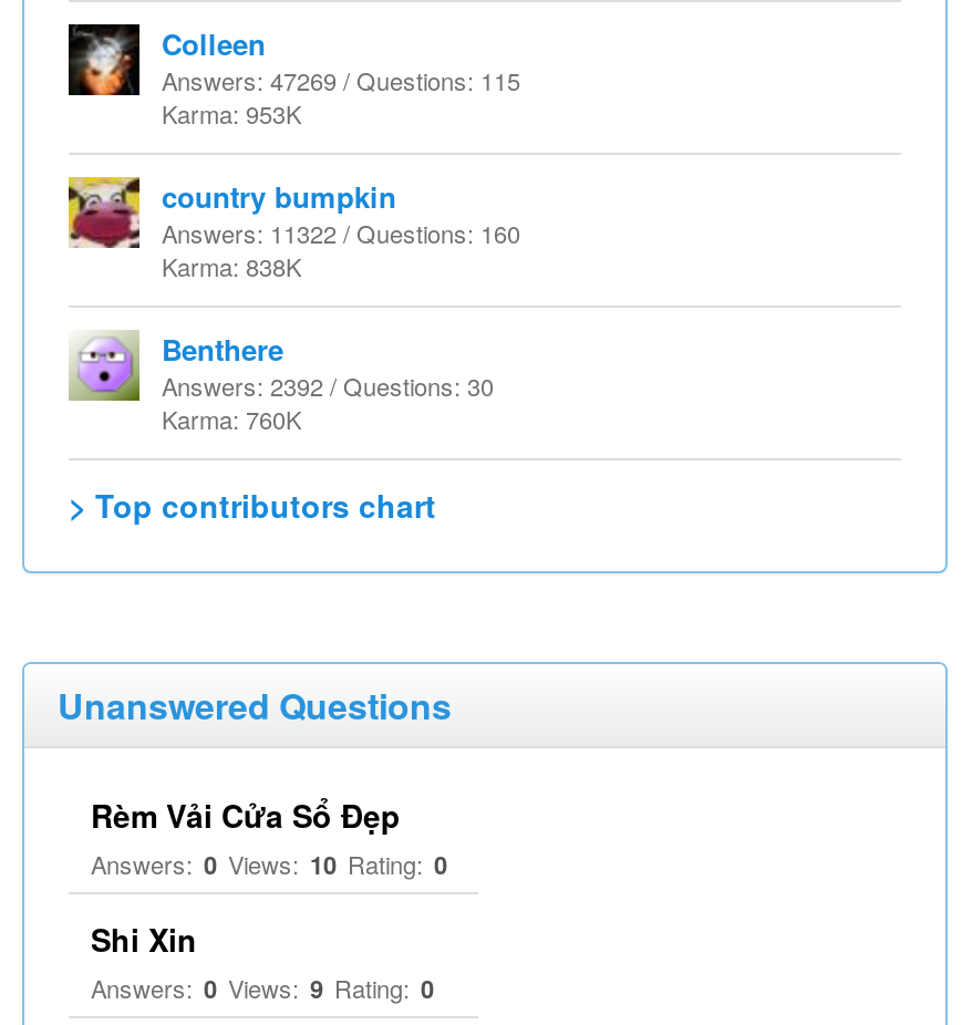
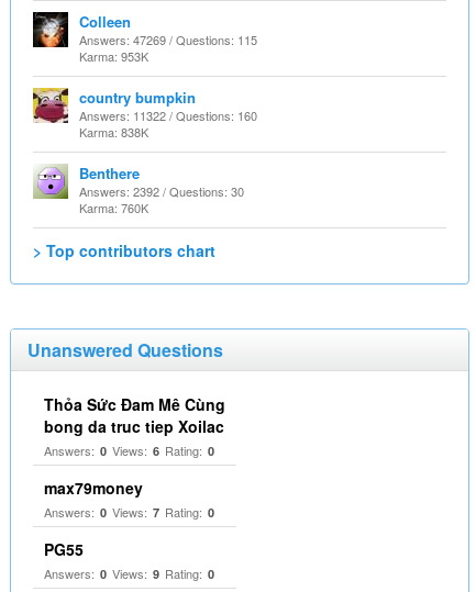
[91,793,447,961] Rèm Vải Cửa Sổ Đẹp | Answers: 0 Views: 10 Rating: 0 | Shi Xin -> [44,393,225,560] Thỏa Sức Đam Mê Cùng | bong da truc tiep Xoilac | Answers: 0 Views: 6 Rating: 0 | max79money | Answers: 0 Views: 7 Rating: 0 | PG55

